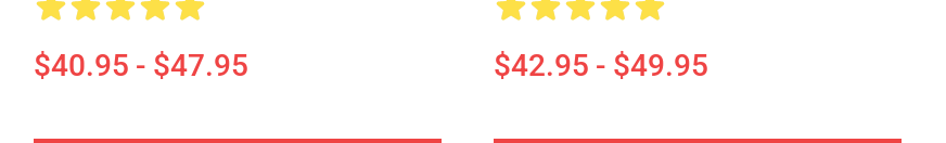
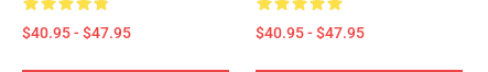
[494,48,708,82] $42.95 - $49.95 -> [256,24,365,41] $40.95 - $47.95

